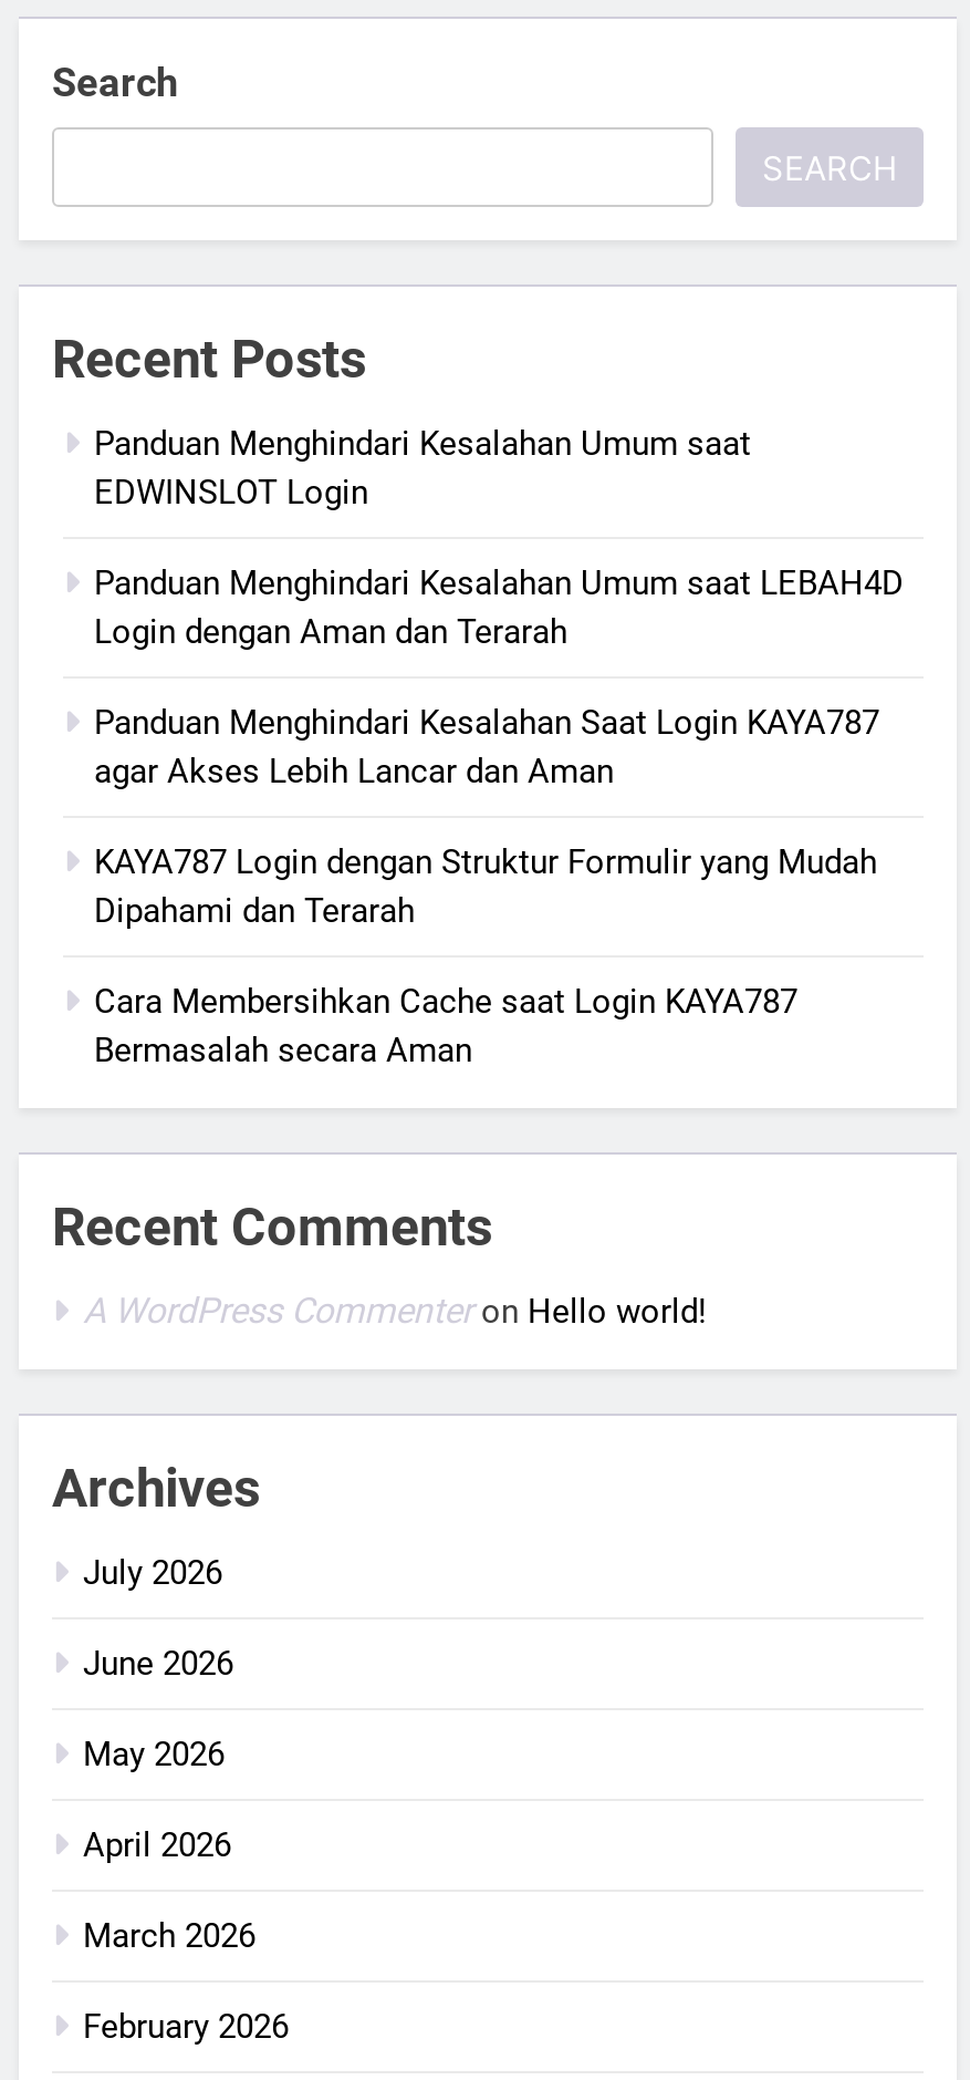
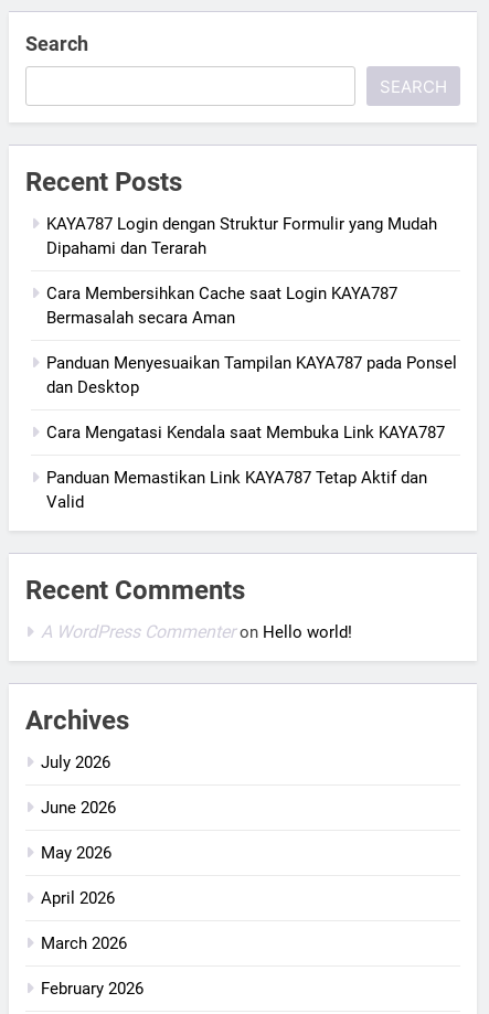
[94,424,904,792] Panduan Menghindari Kesalahan Umum saat | EDWINSLOT Login | Panduan Menghindari Kesalahan Umum saat LEBAH4D | Login dengan Aman dan Terarah | Panduan Menghindari Kesalahan Saat Login KAYA787 | agar Akses Lebih Lancar dan Aman -> none
moved [94,843,877,1071] -> [46,214,437,328]: KAYA787 Login dengan Struktur Formulir yang Mudah | Dipahami dan Terarah | Cara Membersihkan Cache saat Login KAYA787 | Bermasalah secara Aman
none -> [46,353,457,512] Panduan Menyesuaikan Tampilan KAYA787 pada Ponsel | dan Desktop | Cara Mengatasi Kendala saat Membuka Link KAYA787 | Panduan Memastikan Link KAYA787 Tetap Aktif dan | Valid

